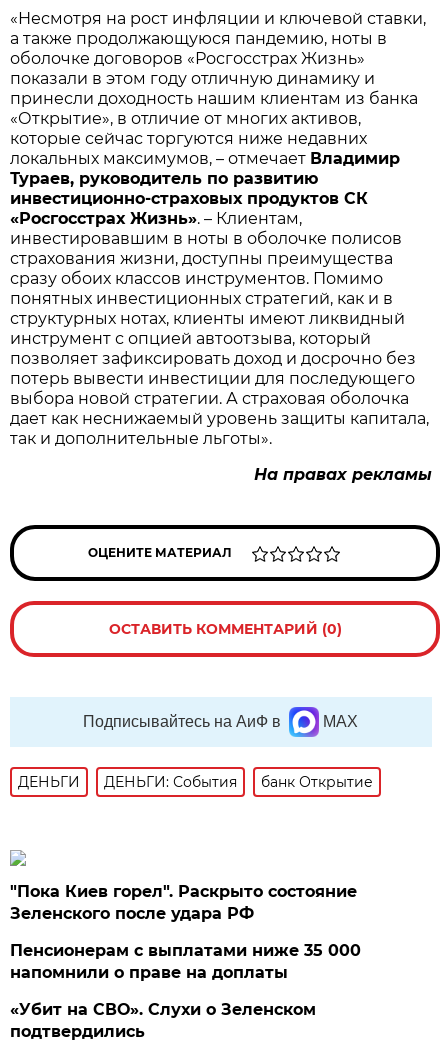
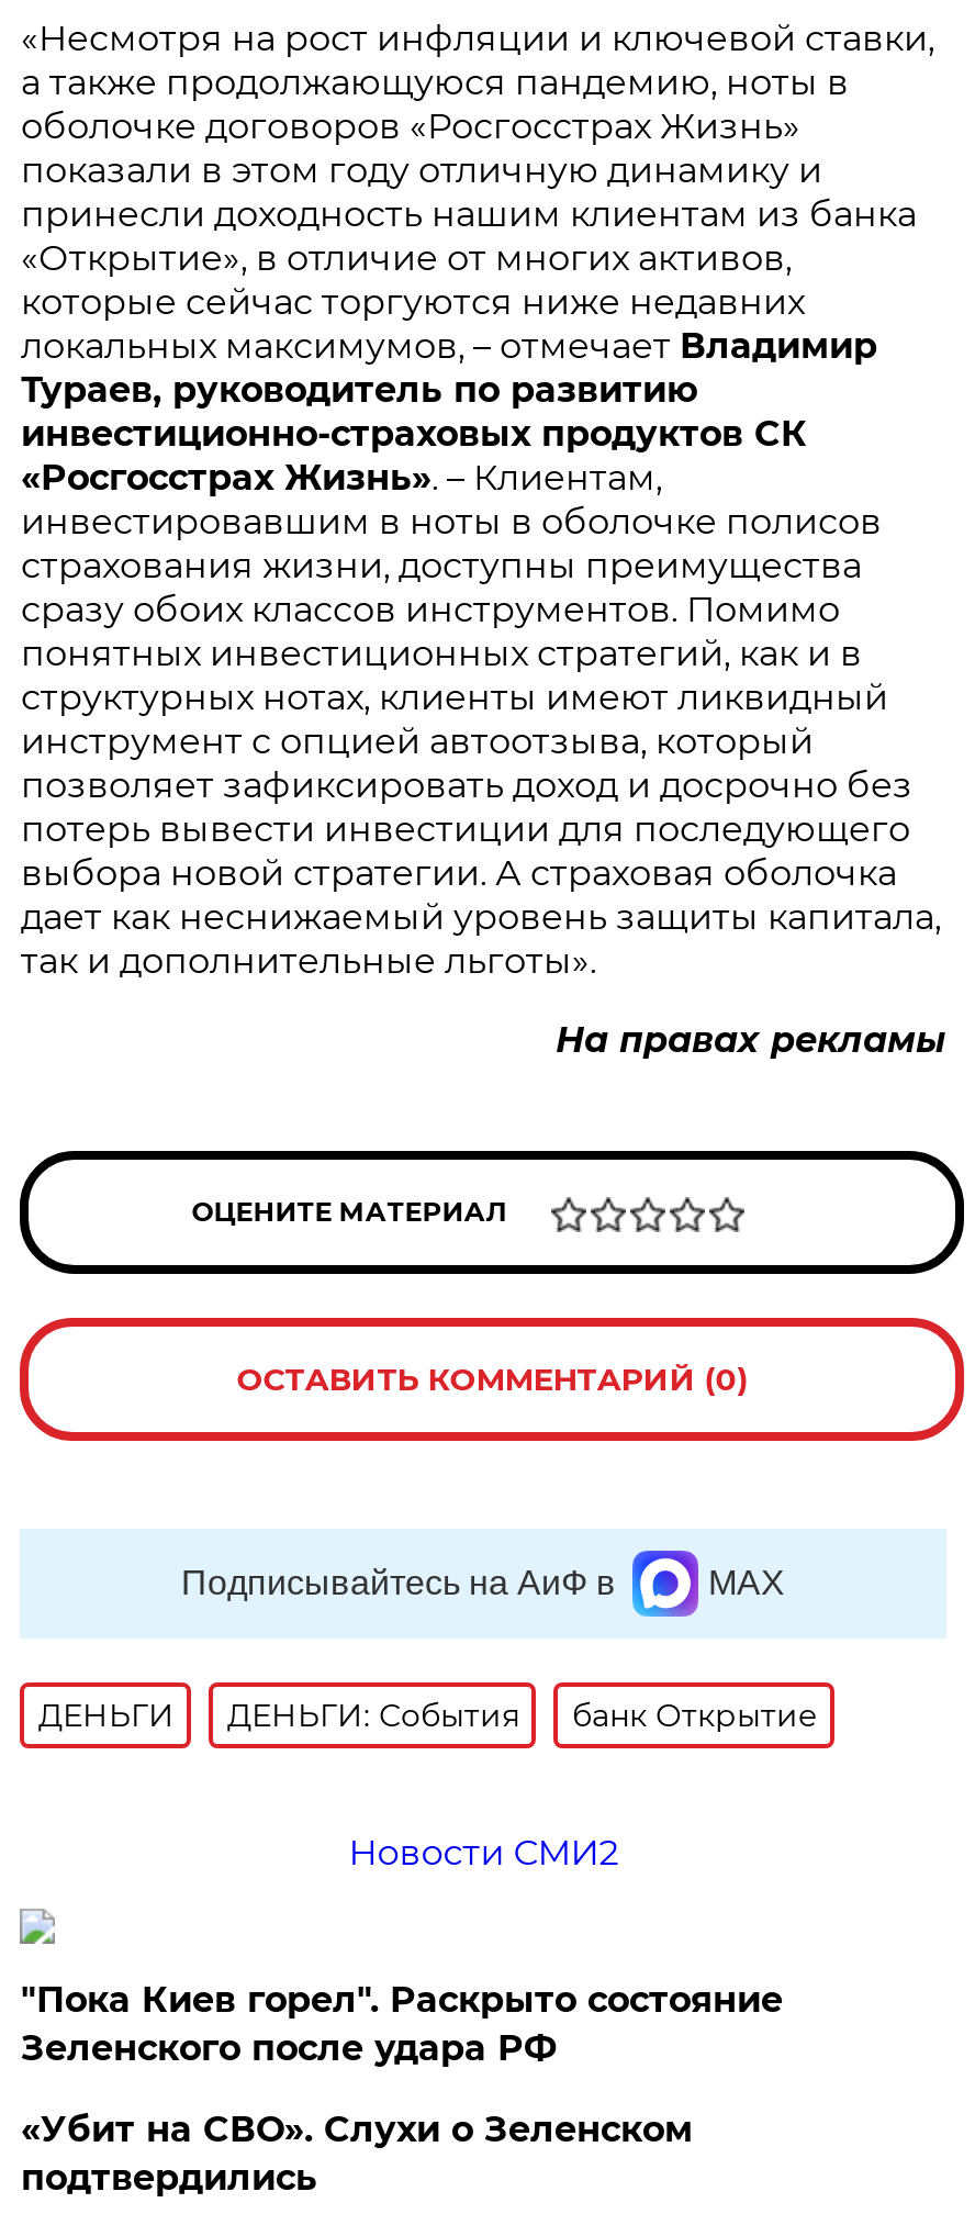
none -> [348,1832,619,1874] Новости СМИ2
moved [10,882,357,923] -> [21,1979,783,2069]: "Пока Киев горел". Раскрыто состояние | Зеленского после удара РФ
[10,941,361,982] Пенсионерам с выплатами ниже 35 000 | напомнили о праве на доплаты -> none

